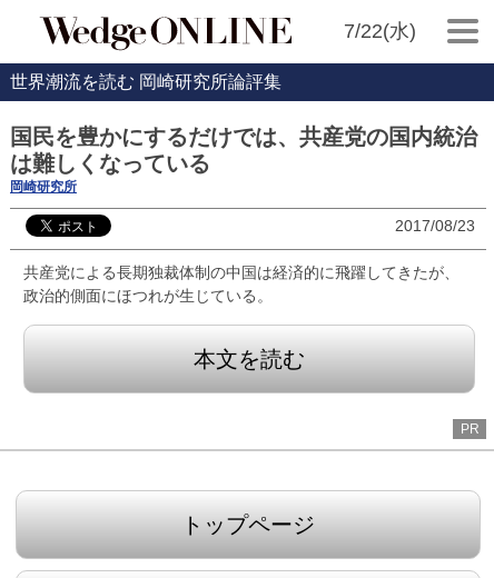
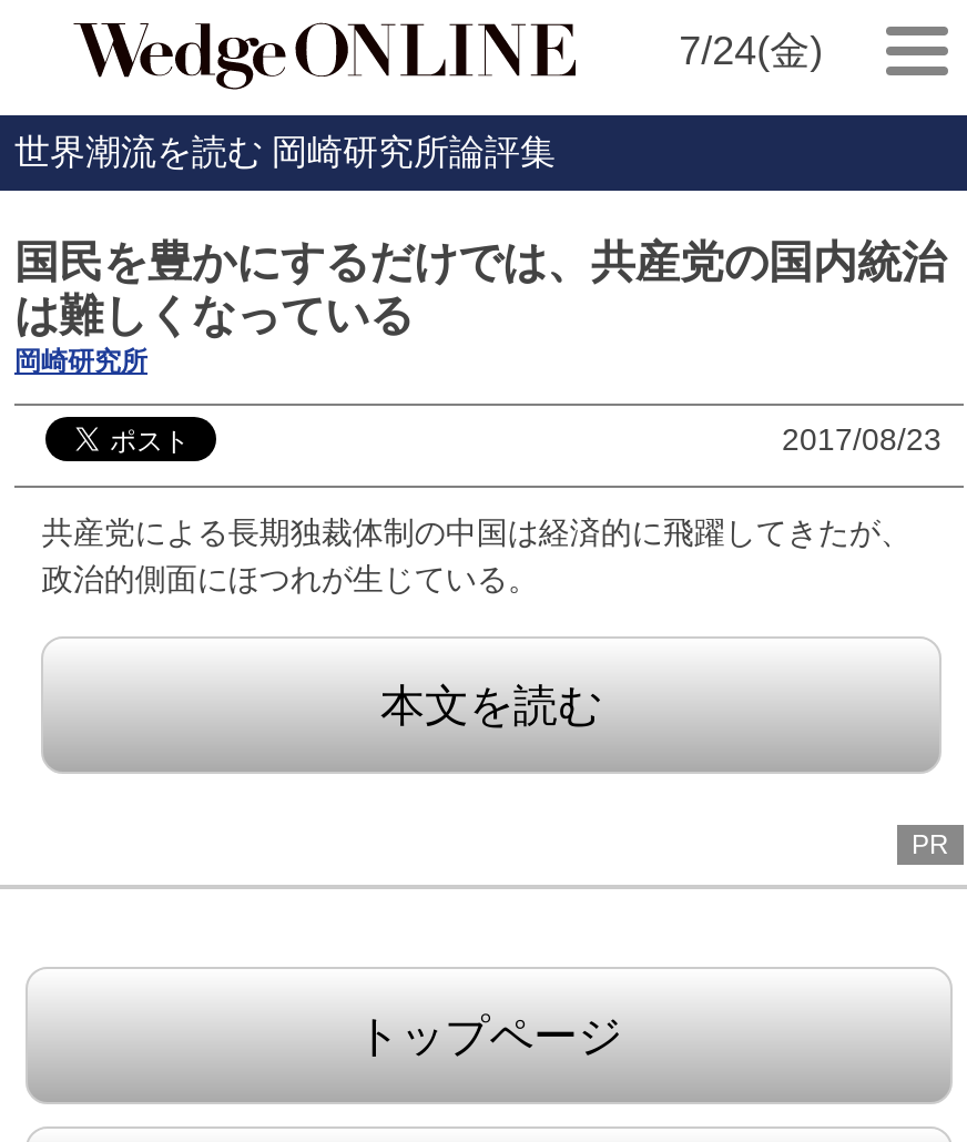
[343,20,416,42] 7/22(水) -> [679,29,823,73] 7/24(金)

